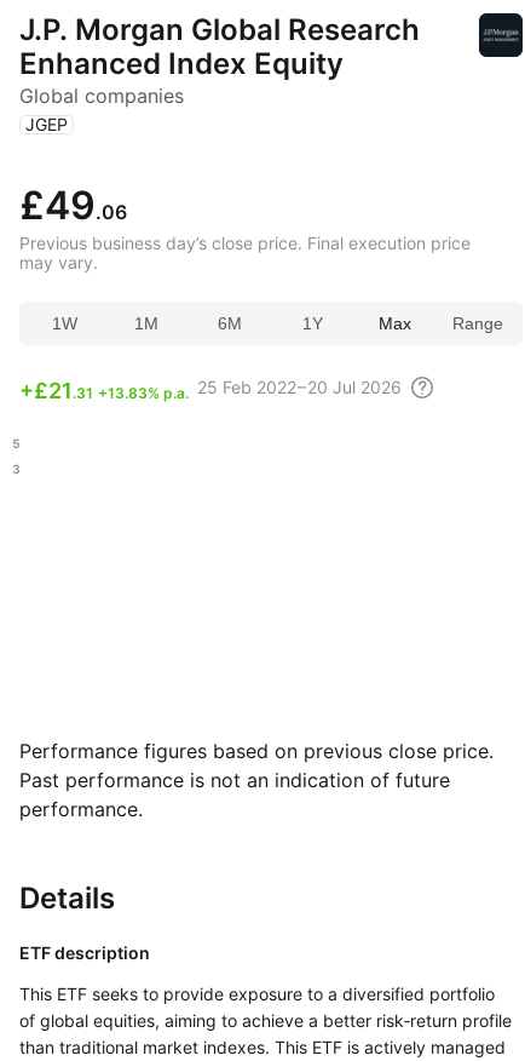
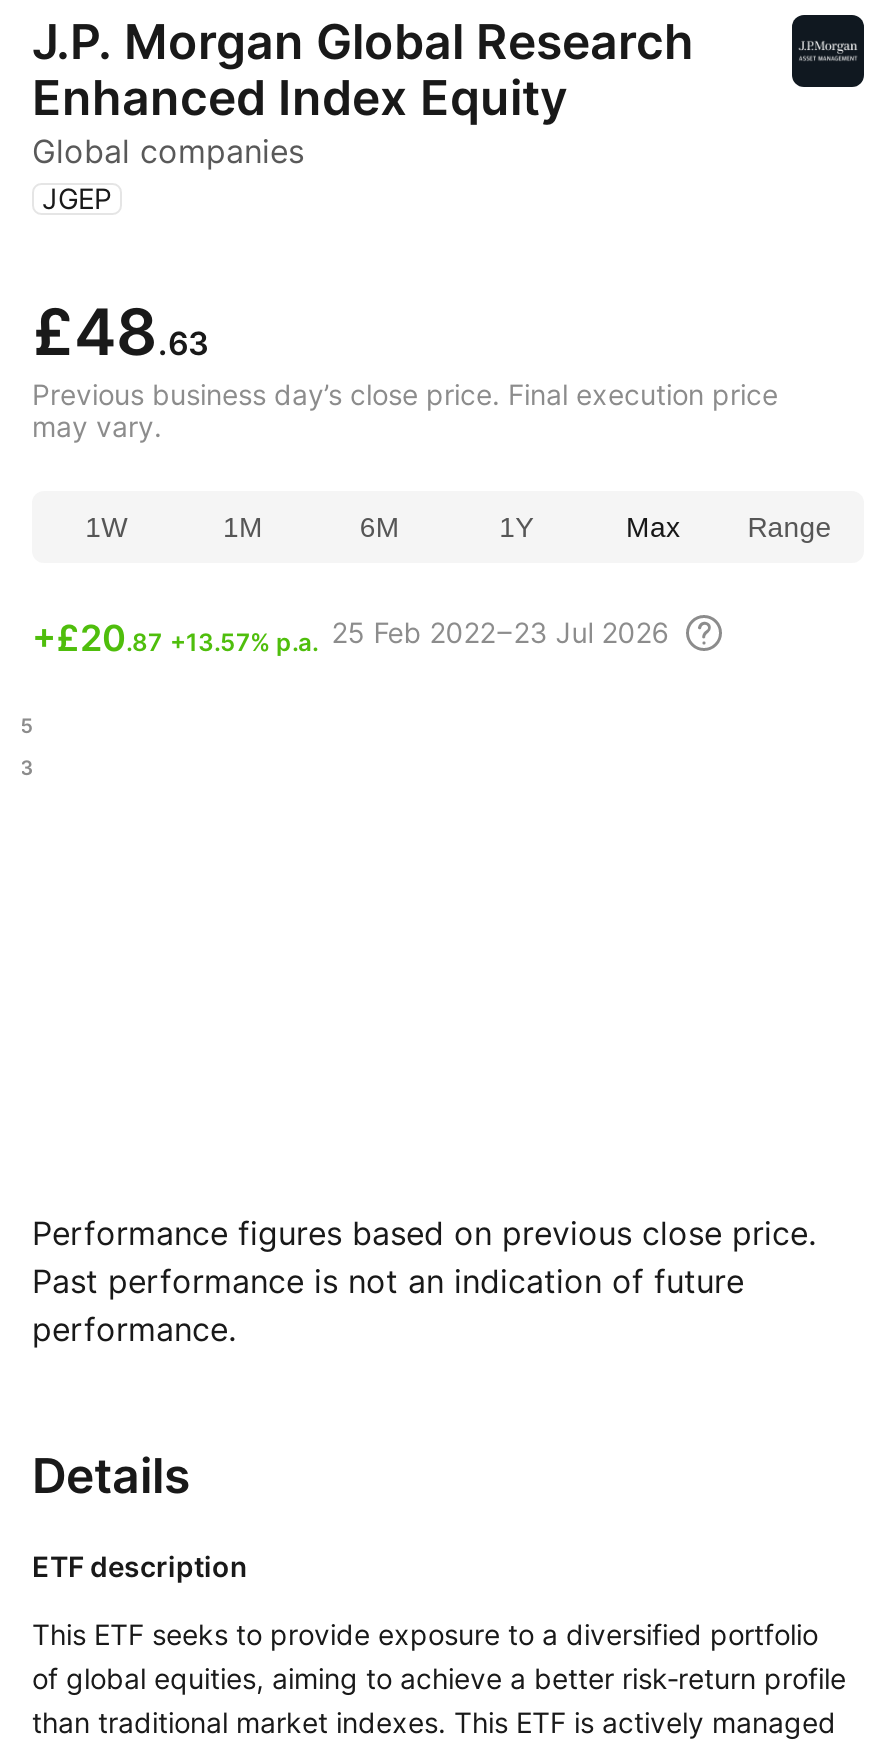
[19,182,127,229] £49.06 -> [32,293,208,371] £48.63
[19,377,401,403] +£21.31 +13.83% p.a. 25 Feb 2022 – 20 Jul 2026 -> [32,615,670,658] +£20.87 +13.57% p.a. 25 Feb 2022 – 23 Jul 2026

